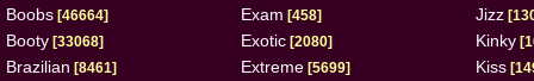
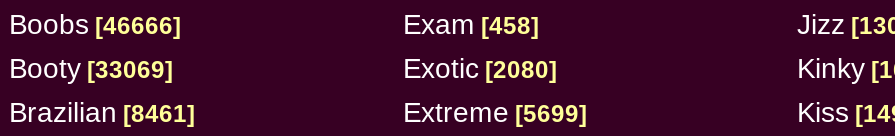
[6,5,108,24] Boobs [46664] -> [9,8,181,40] Boobs [46666]
[6,31,104,50] Booty [33068] -> [9,52,173,84] Booty [33069]

